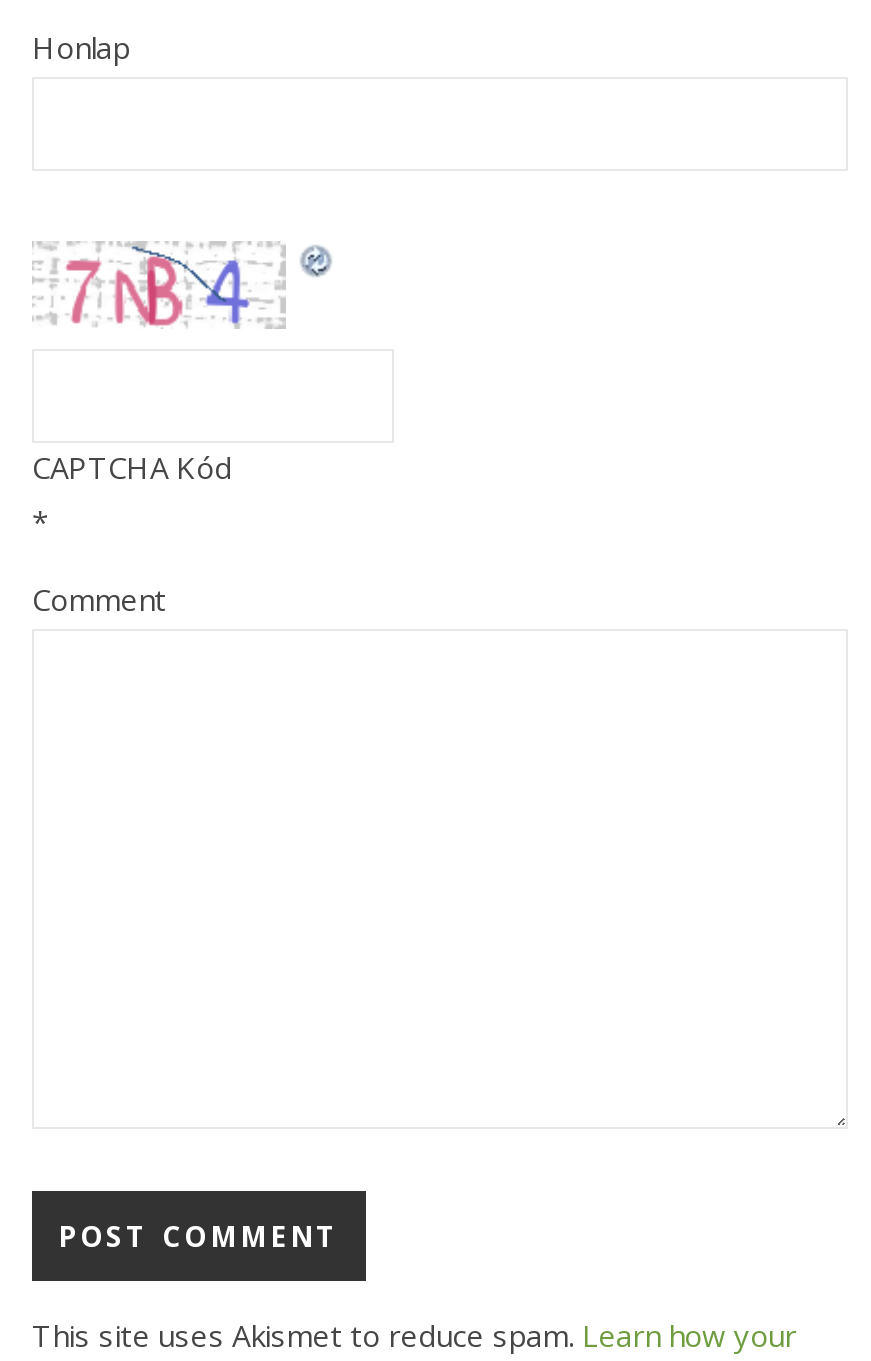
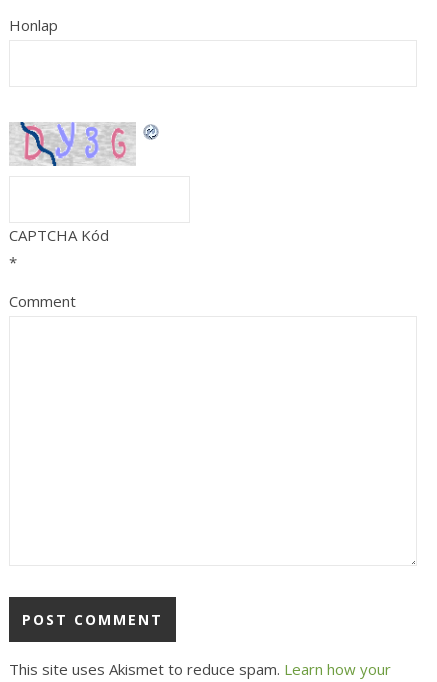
[34,241,282,329] [image] -> [10,121,132,167] [image]

